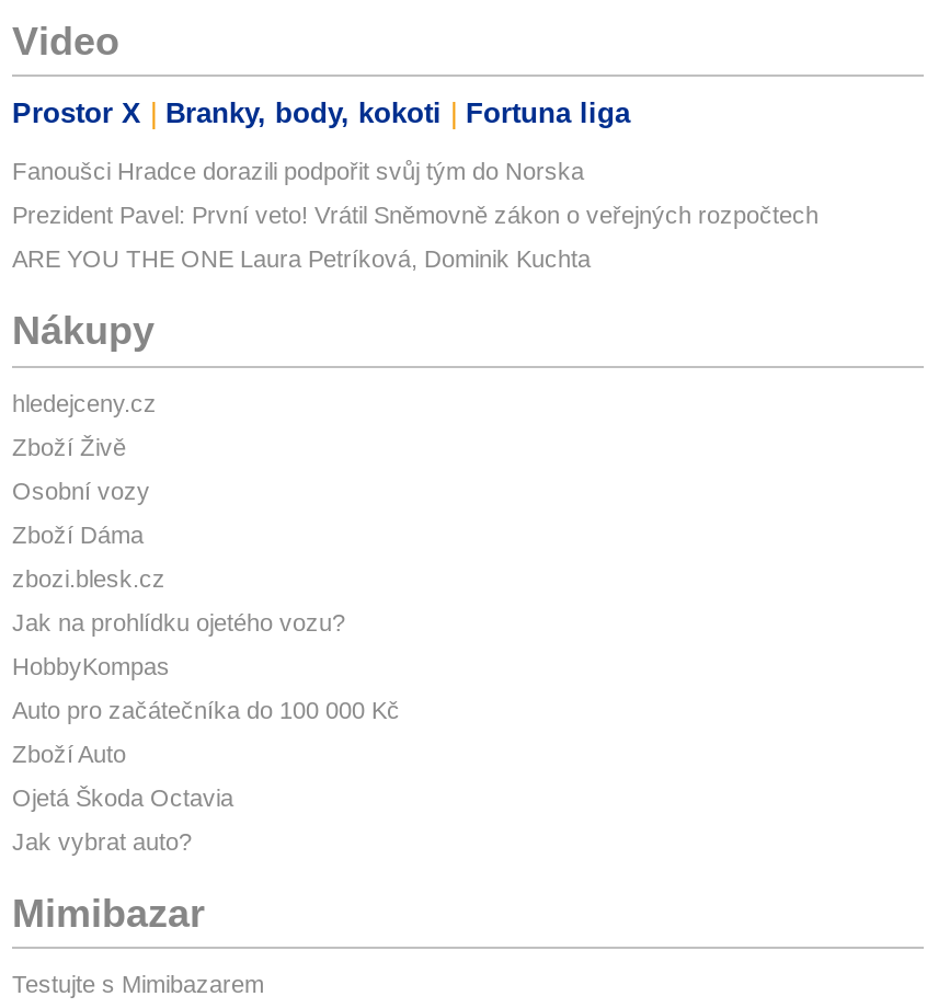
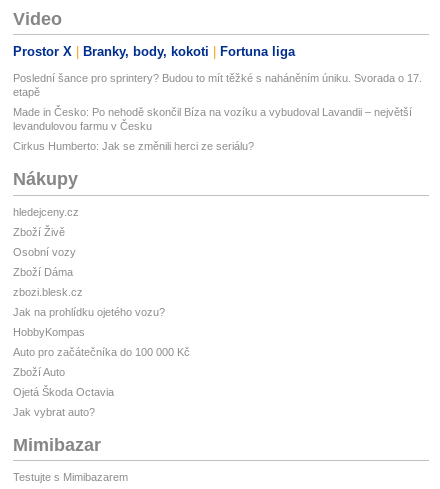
[12,158,584,185] Fanoušci Hradce dorazili podpořit svůj tým do Norska -> [13,72,422,98] Poslední šance pro sprintery? Budou to mít těžké s naháněním úniku. Svorada o 17. | etapě
[12,202,819,229] Prezident Pavel: První veto! Vrátil Sněmovně zákon o veřejných rozpočtech -> [13,106,412,132] Made in Česko: Po nehodě skončil Bíza na vozíku a vybudoval Lavandii – největší | levandulovou farmu v Česku
[12,246,591,272] ARE YOU THE ONE Laura Petríková, Dominik Kuchta -> [13,140,254,152] Cirkus Humberto: Jak se změnili herci ze seriálu?

